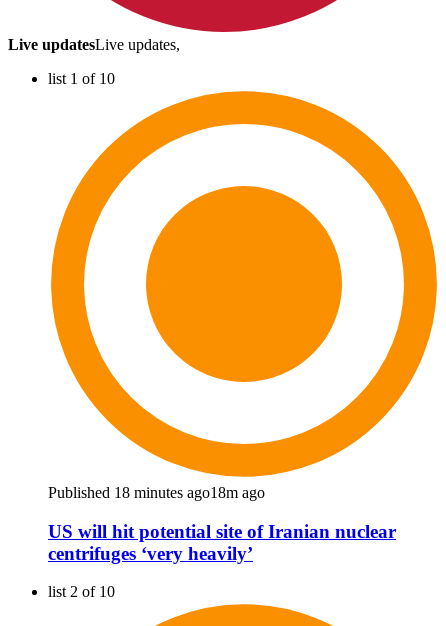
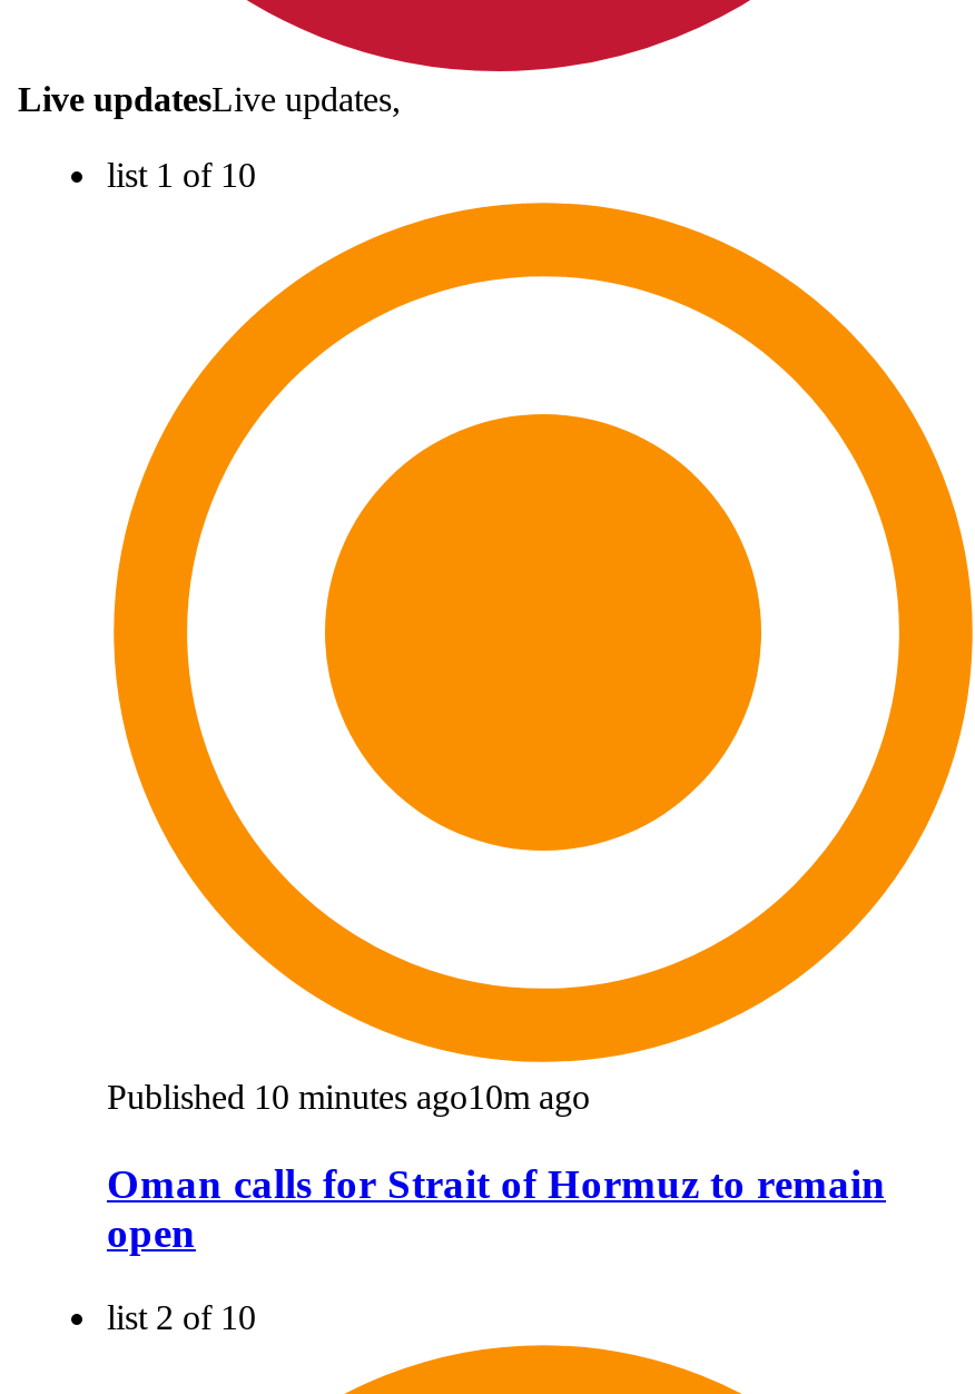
[48,484,265,501] Published 18 minutes ago18m ago -> [107,1077,590,1115] Published 10 minutes ago10m ago
[48,520,396,563] US will hit potential site of Iranian nuclear | centrifuges ‘very heavily’ -> [107,1159,886,1255] Oman calls for Strait of Hormuz to remain | open

